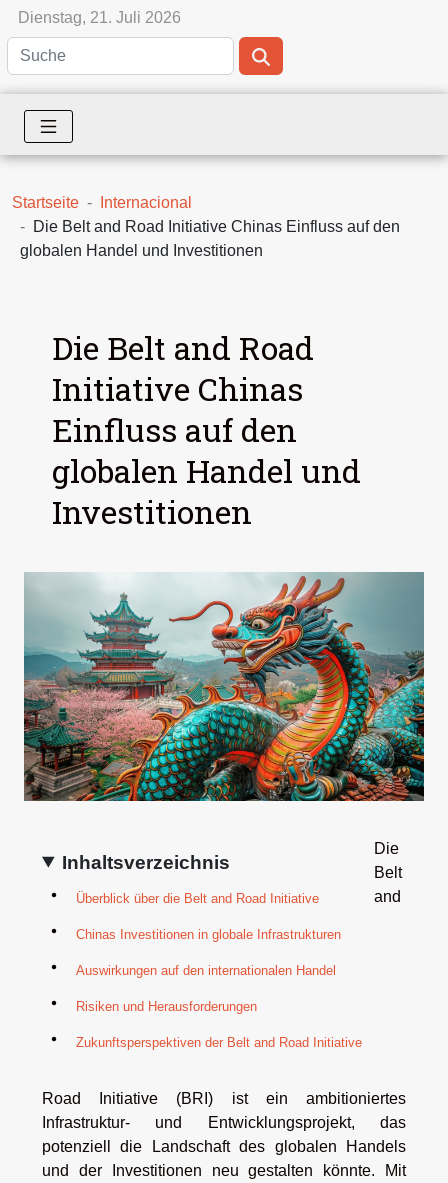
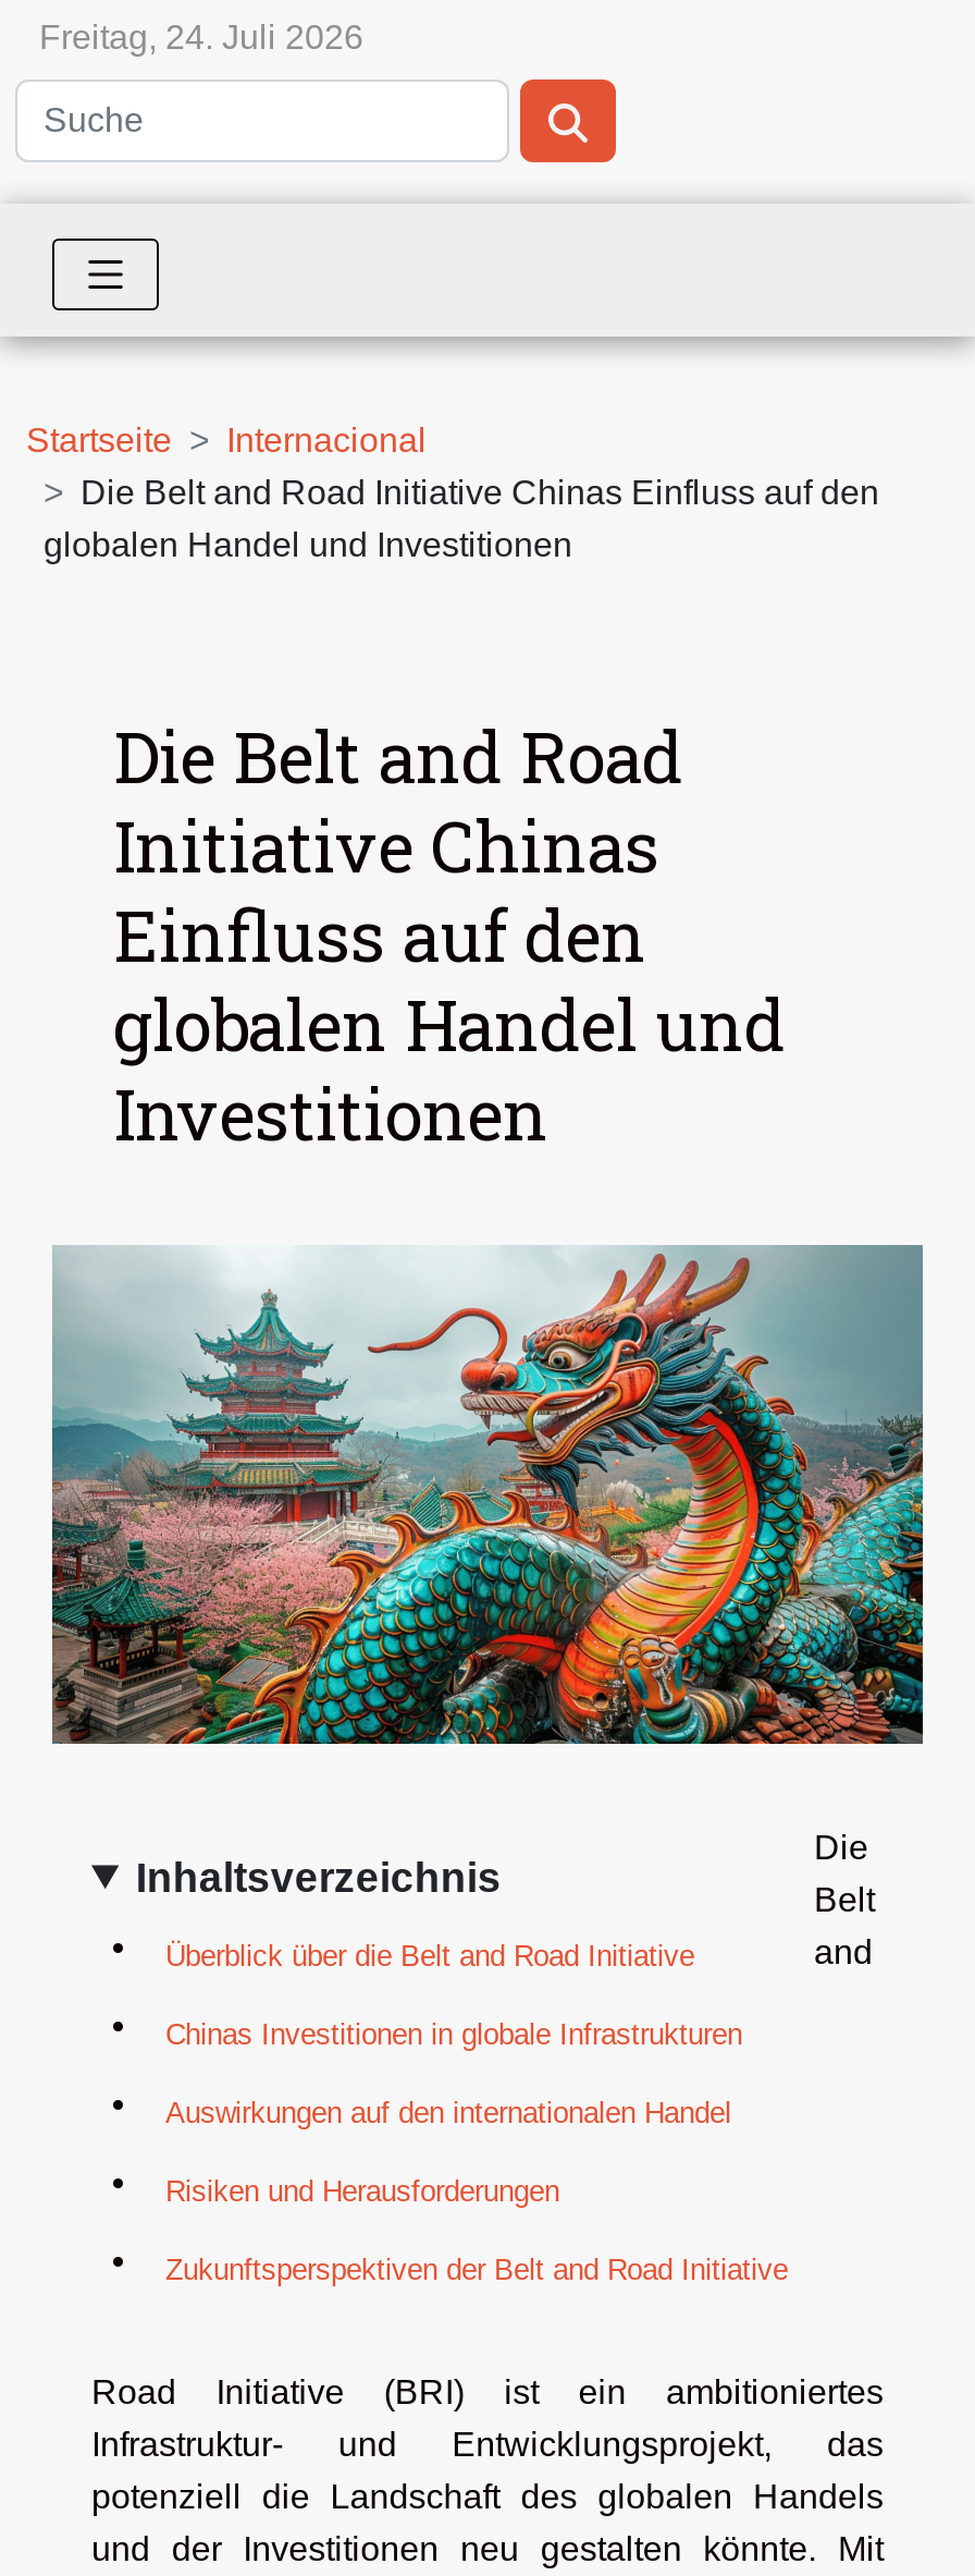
[18,9,181,26] Dienstag, 21. Juli 2026 -> [39,19,363,56] Freitag, 24. Juli 2026

